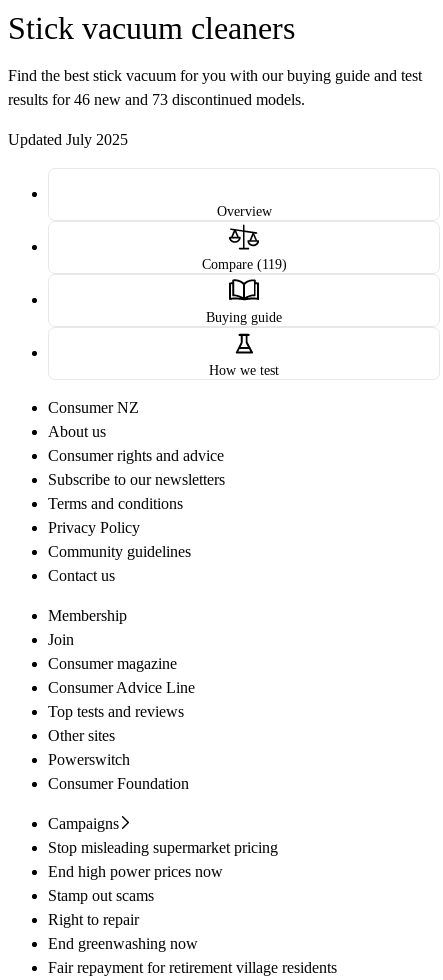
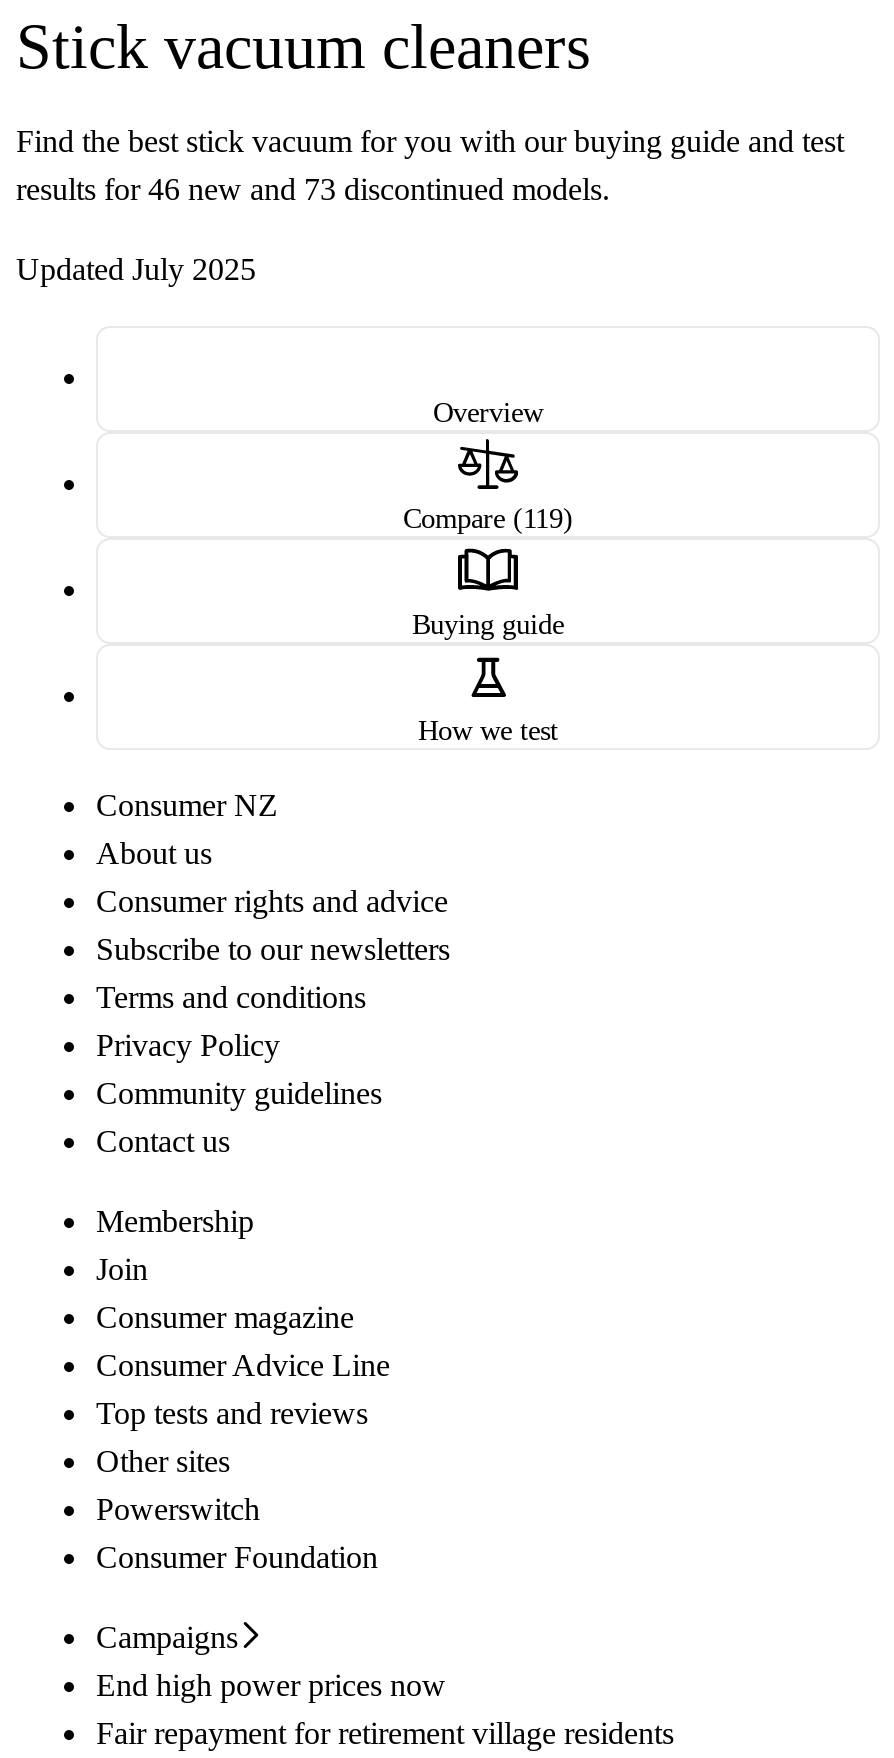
[48,839,278,856] Stop misleading supermarket pricing -> none
[48,887,198,952] Stamp out scams | Right to repair | End greenwashing now -> none

